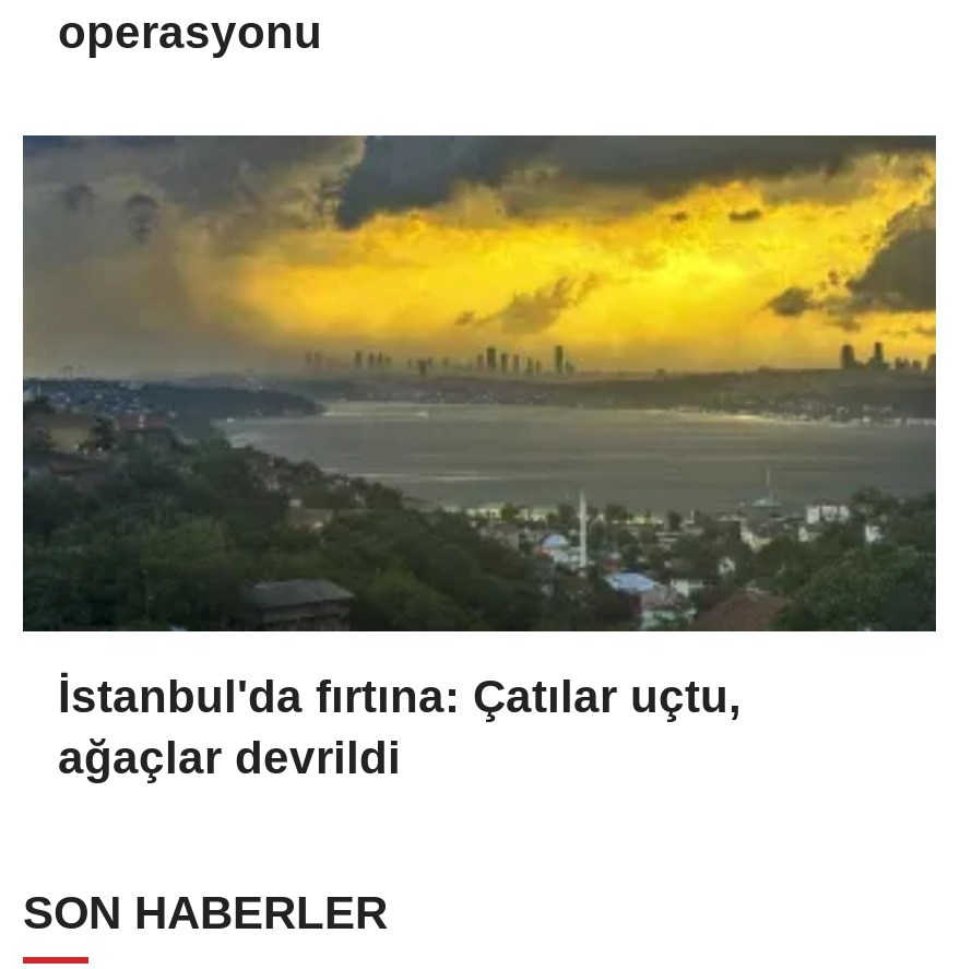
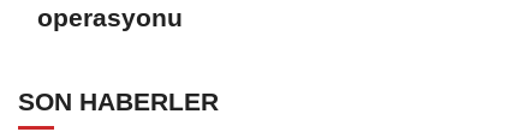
[21,133,938,782] [image] | İstanbul'da fırtına: Çatılar uçtu, | ağaçlar devrildi -> none

